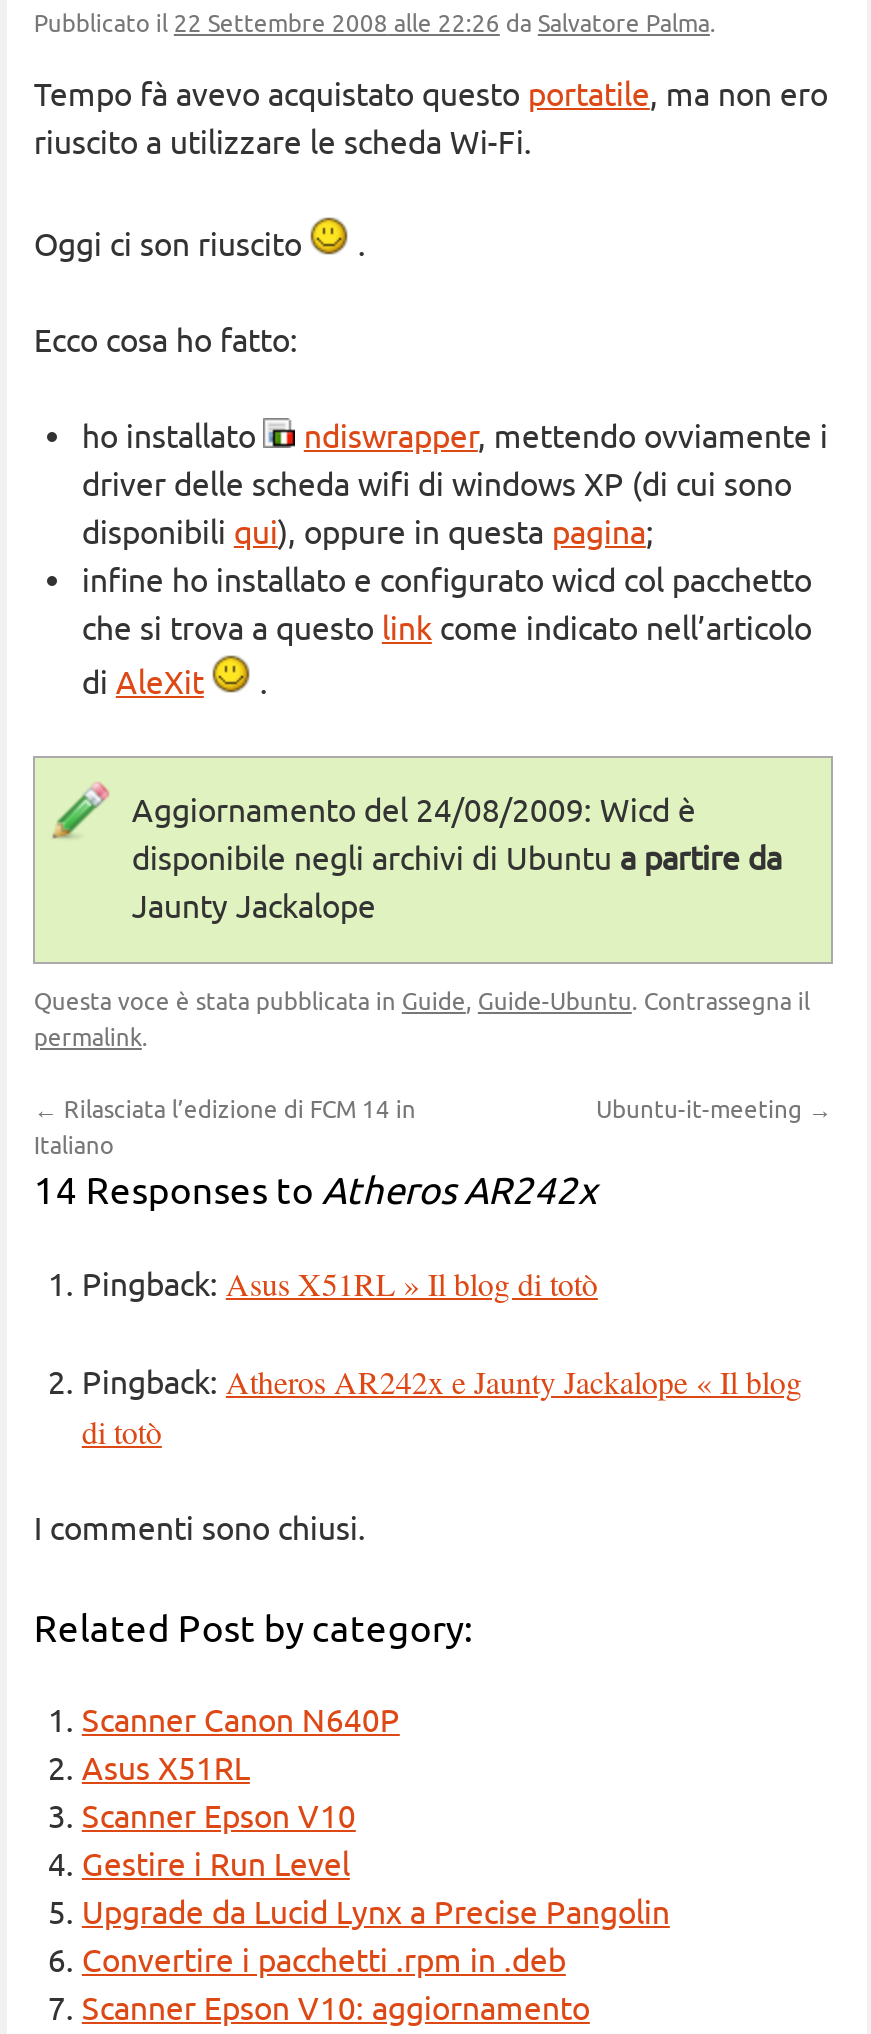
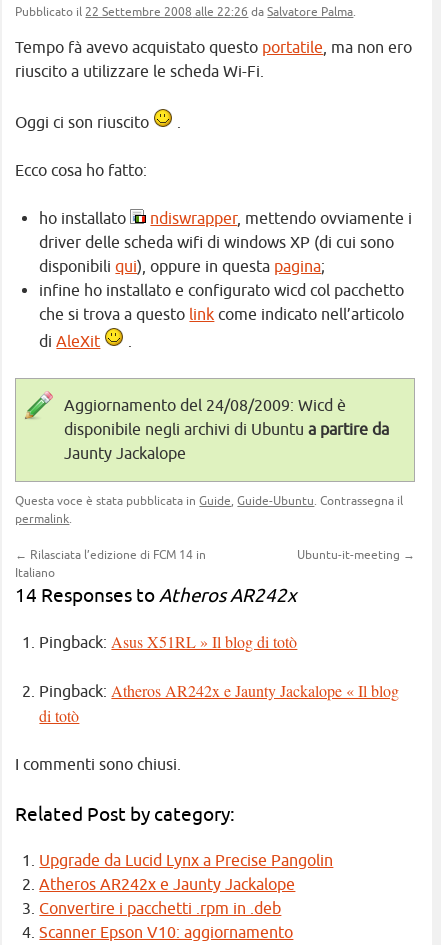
[82,1702,400,1886] Scanner Canon N640P | Asus X51RL | Scanner Epson V10 | Gestire i Run Level -> none
moved [82,1894,670,1934] -> [39,851,333,871]: Upgrade da Lucid Lynx a Precise Pangolin
none -> [39,875,295,895] Atheros AR242x e Jaunty Jackalope

